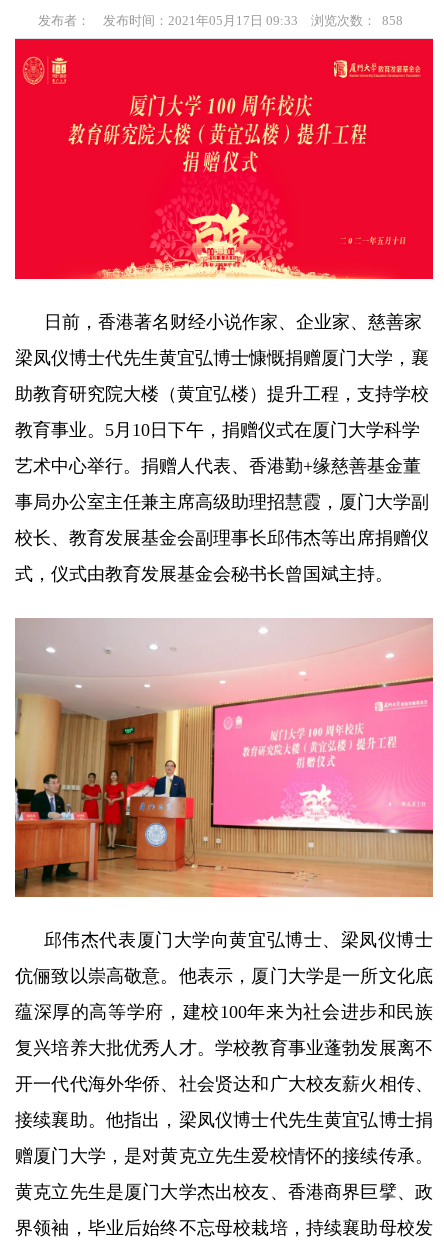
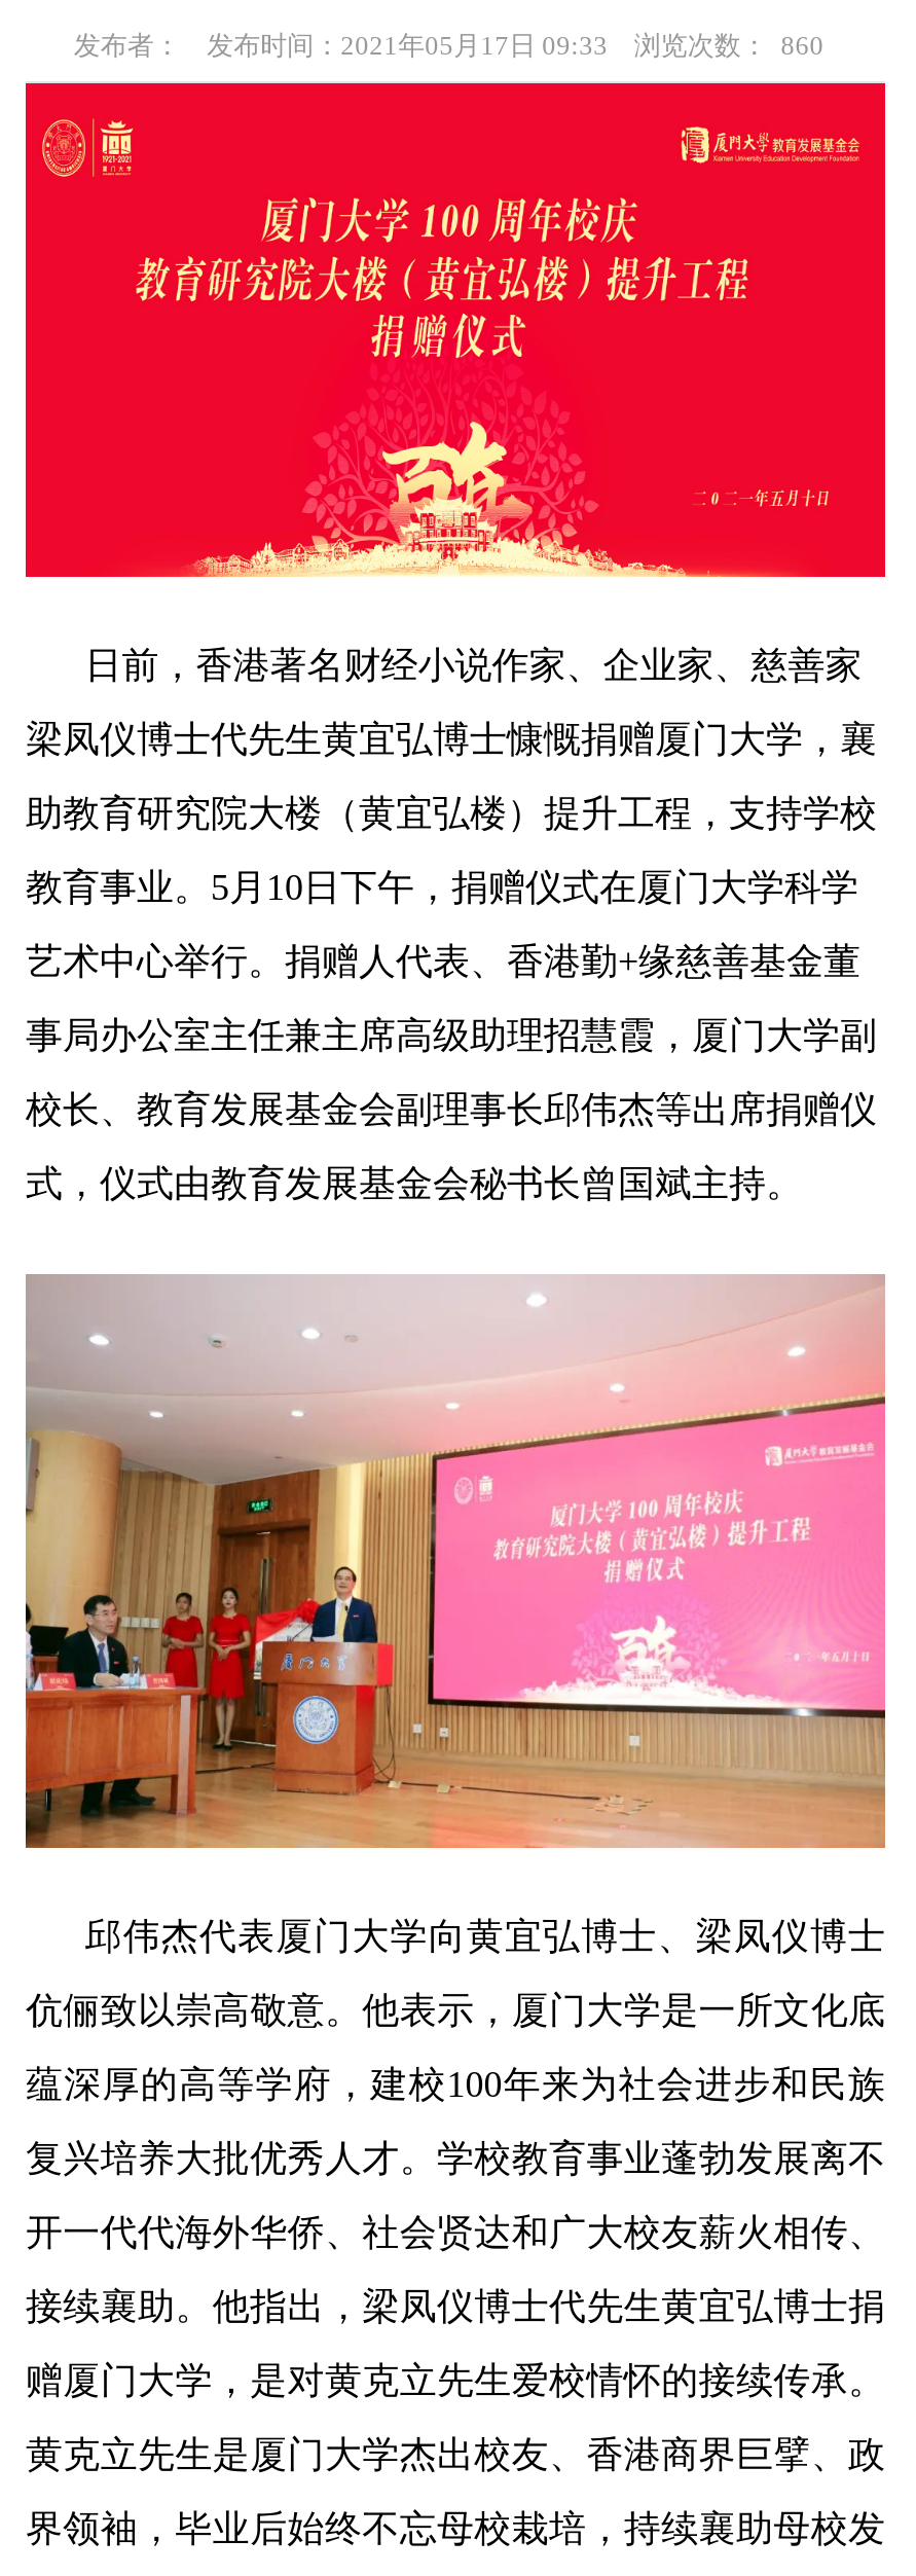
[38,14,403,28] 发布者： 发布时间：2021年05月17日 09:33 浏览次数： 858 -> [74,31,824,60] 发布者： 发布时间：2021年05月17日 09:33 浏览次数： 860

